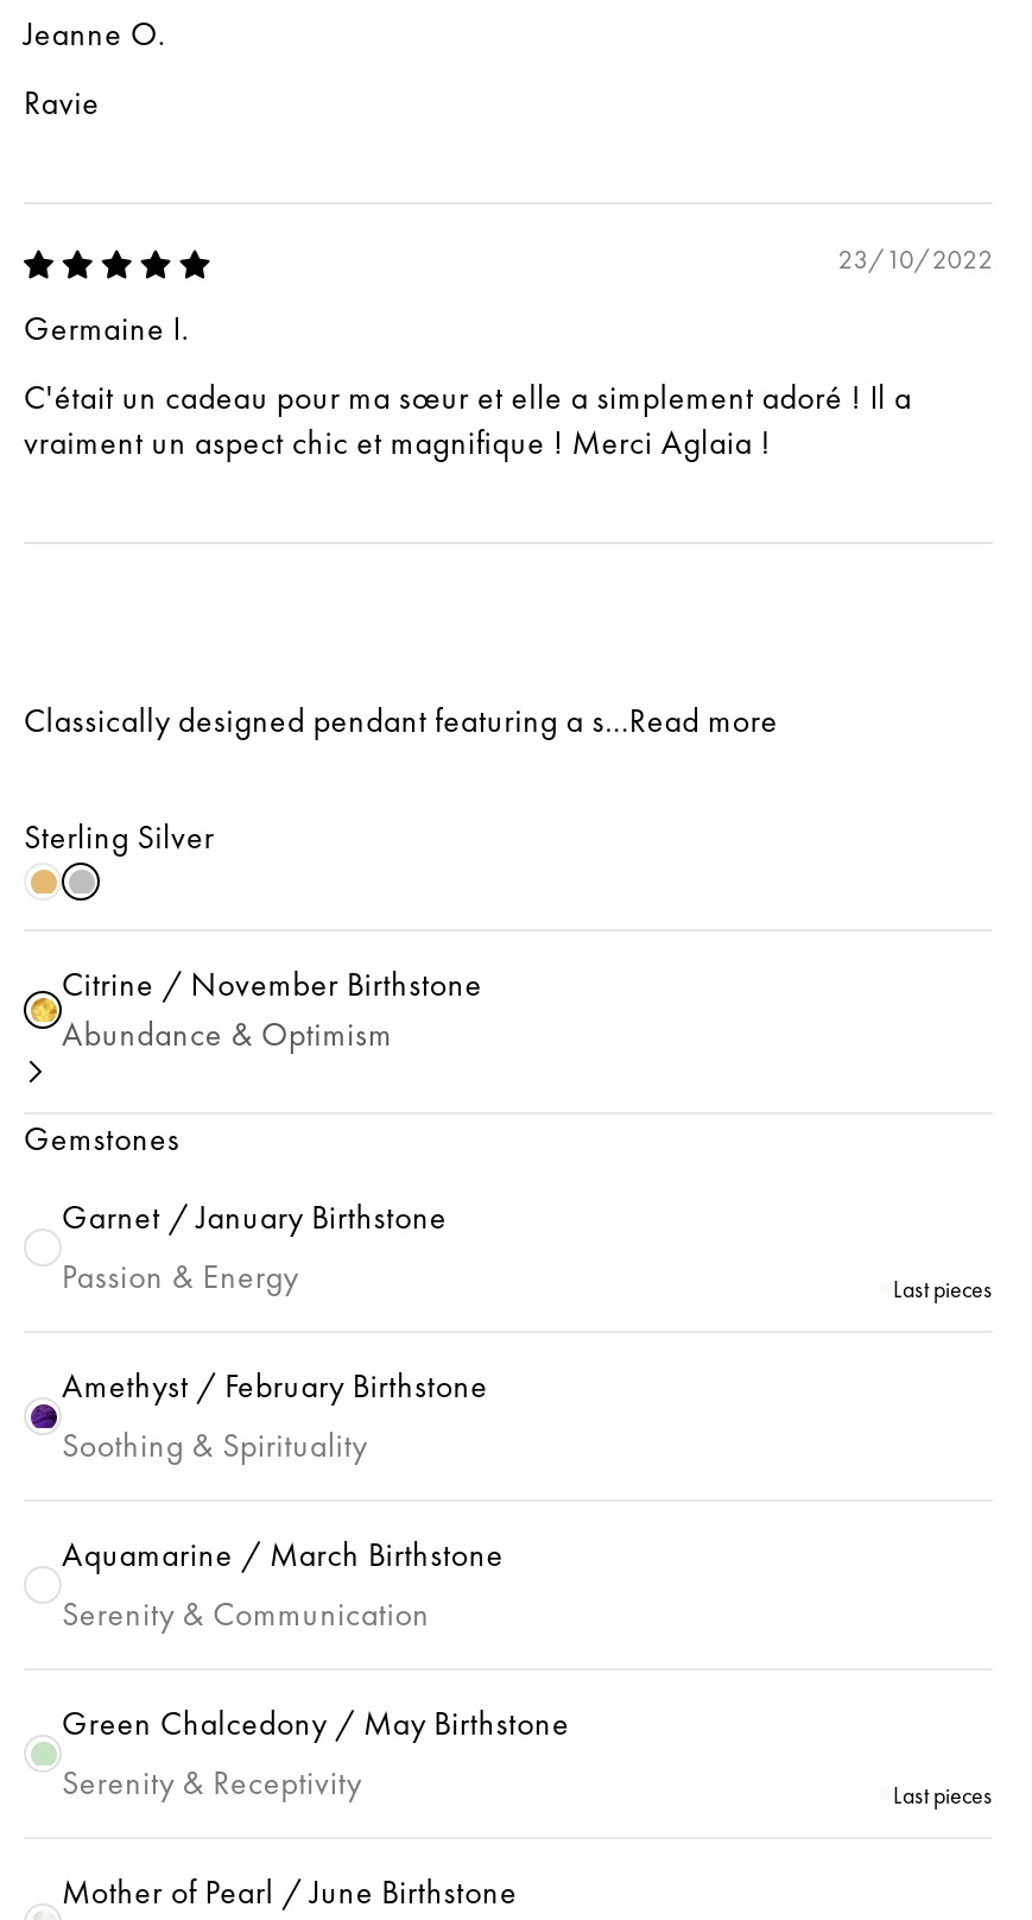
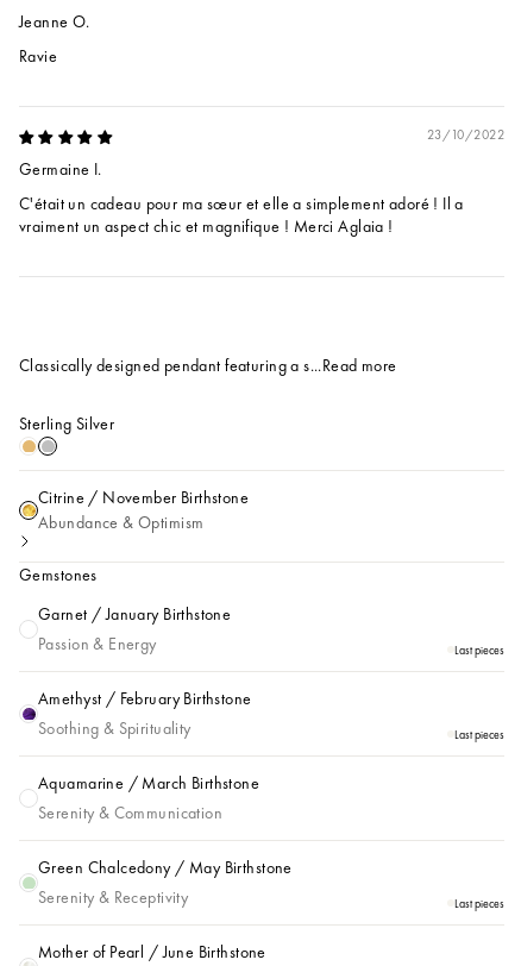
none -> [454,727,504,742] Last pieces

